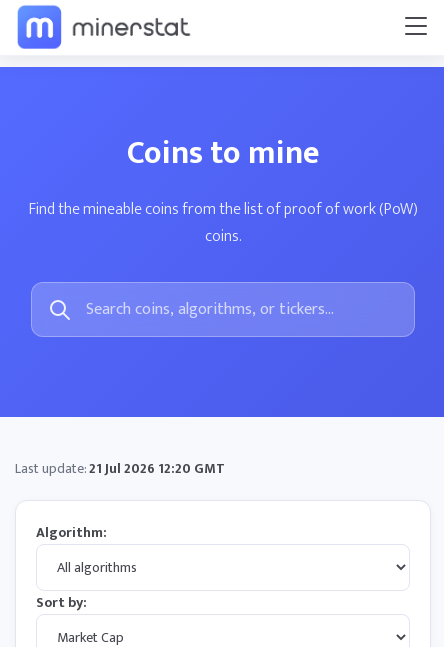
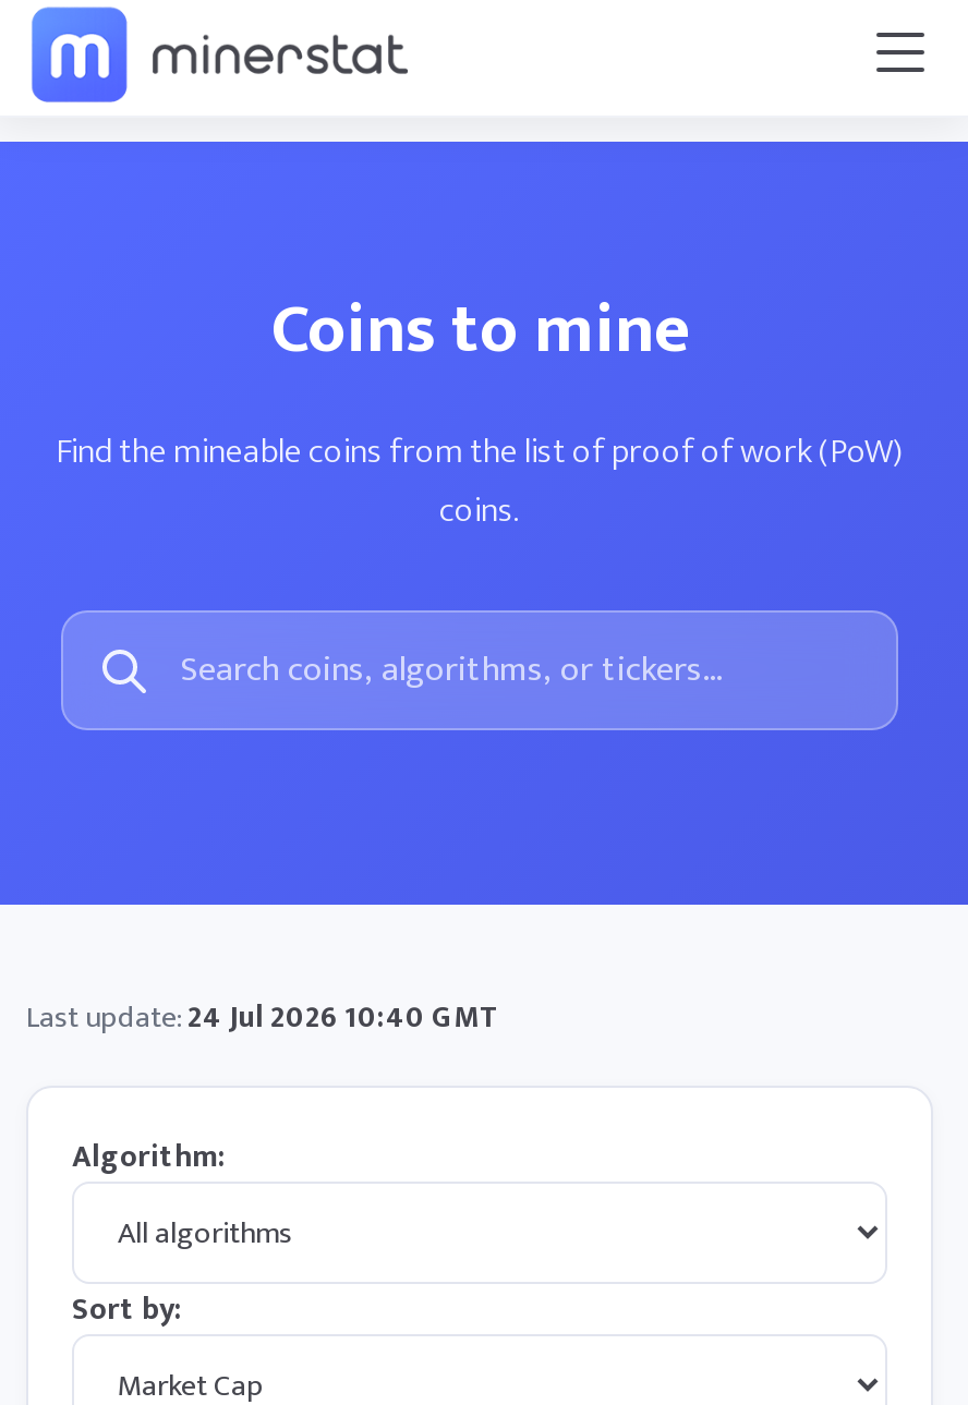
[15,457,225,480] Last update:21 Jul 2026 12:20 GMT -> [26,992,499,1042] Last update:24 Jul 2026 10:40 GMT

